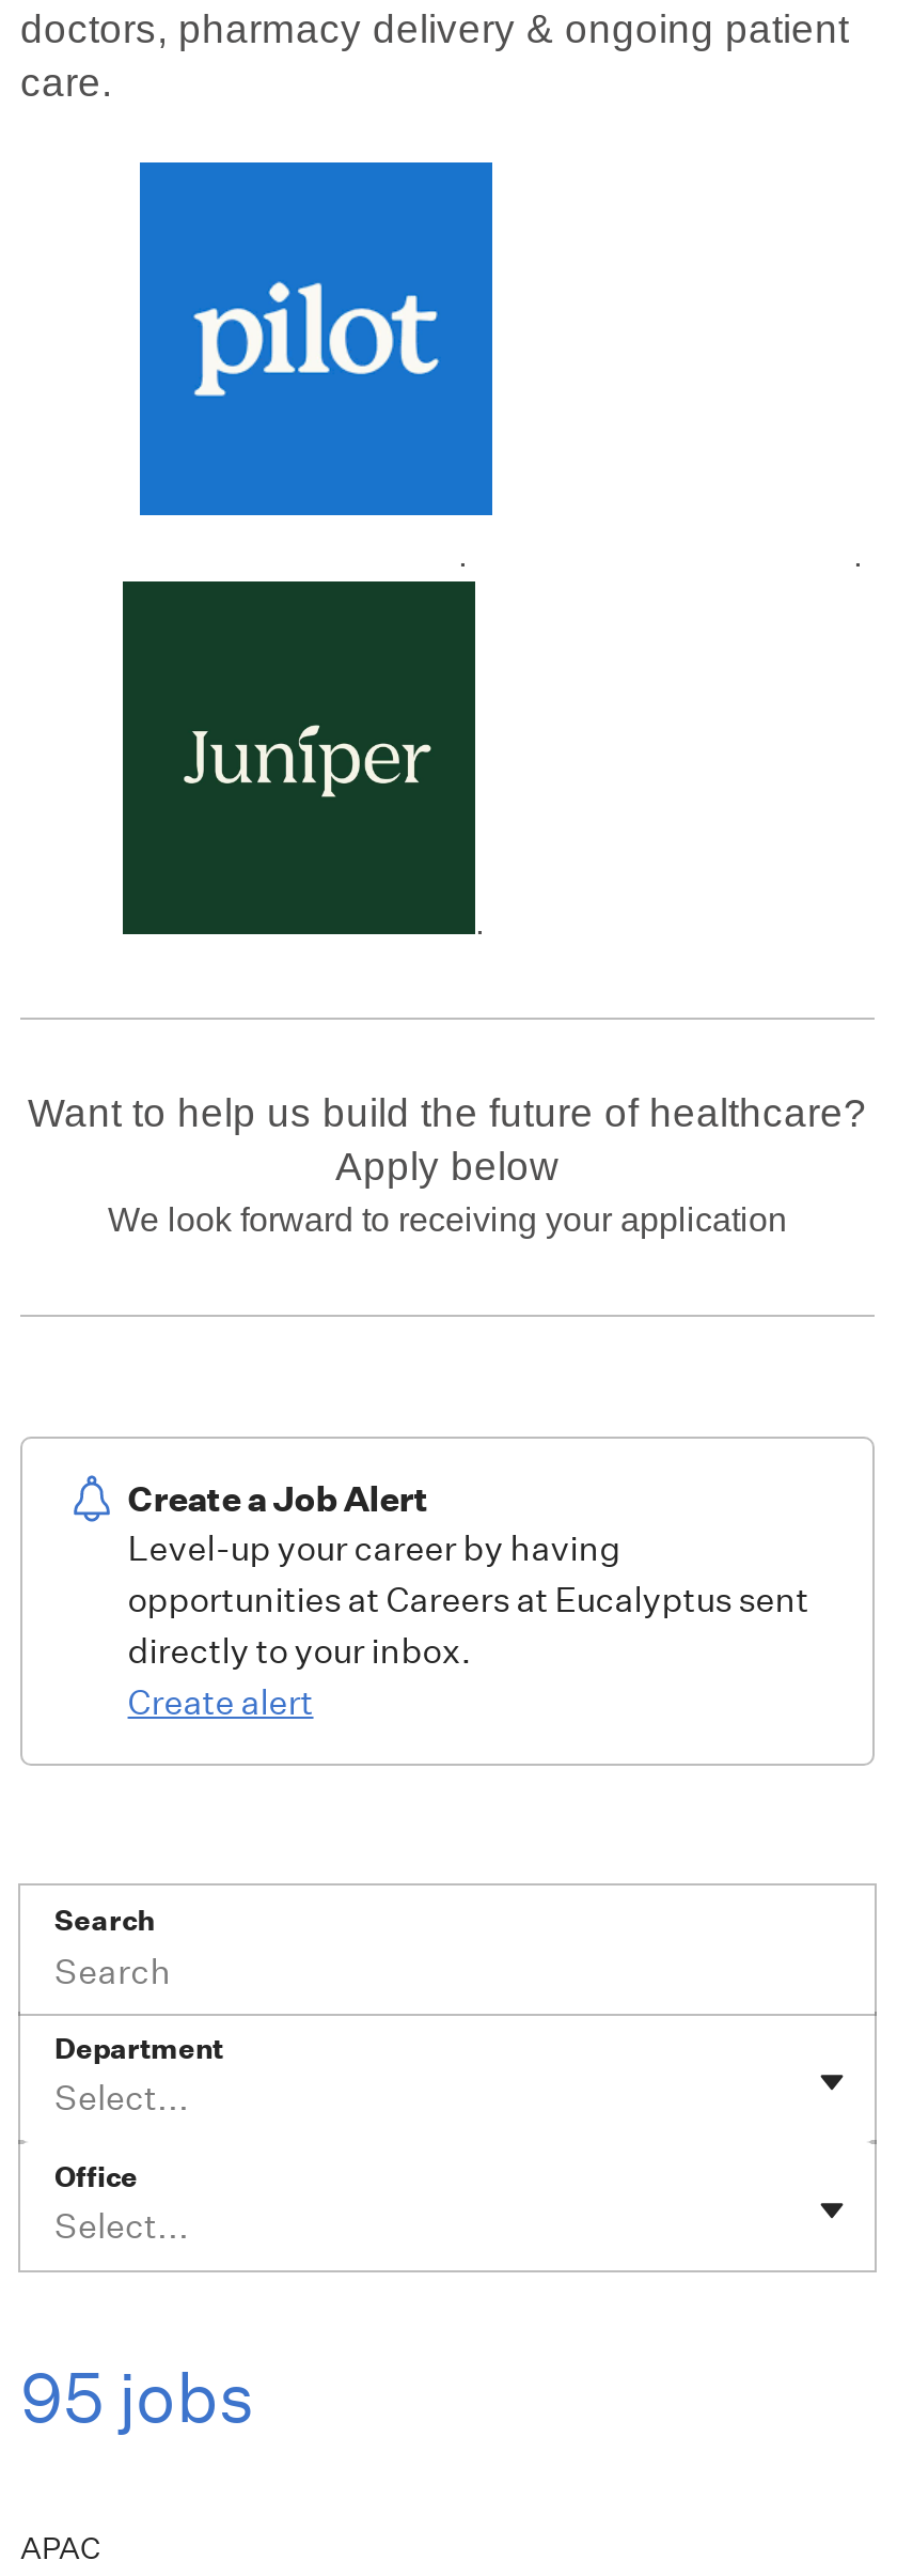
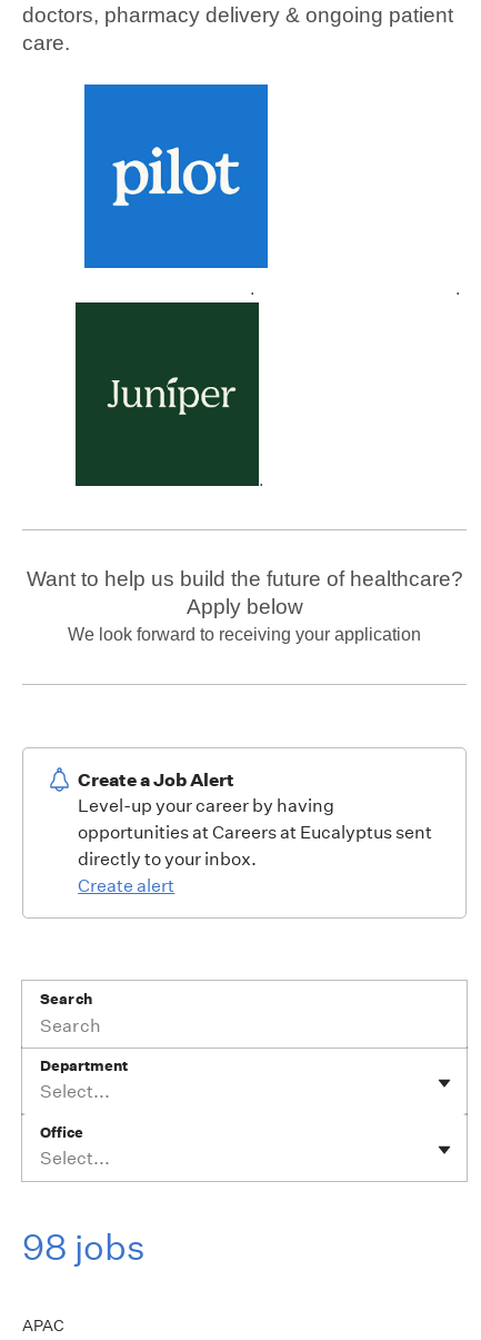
[20,2357,255,2440] 95 jobs -> [22,1226,146,1269] 98 jobs

